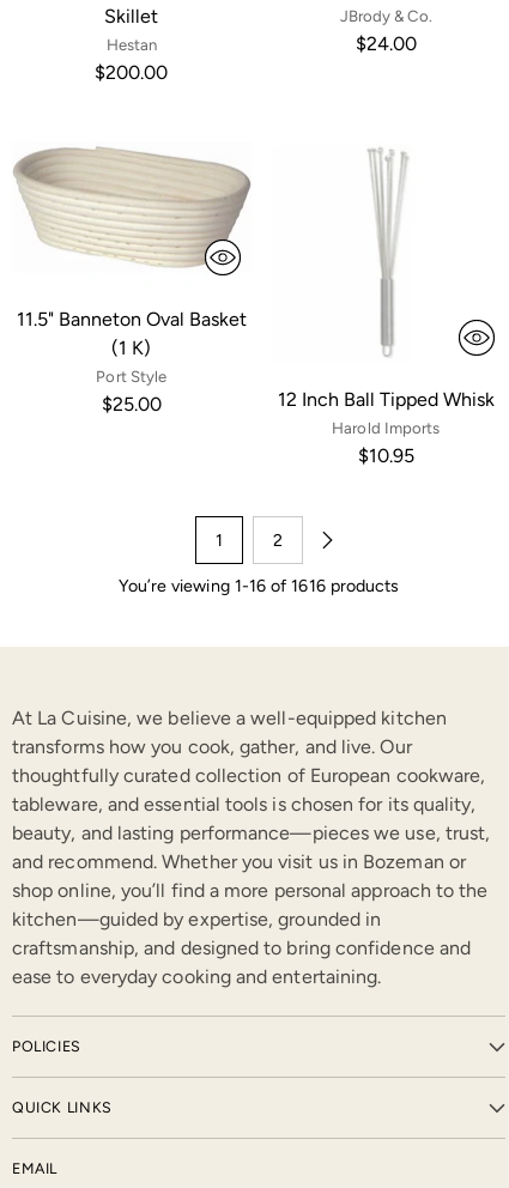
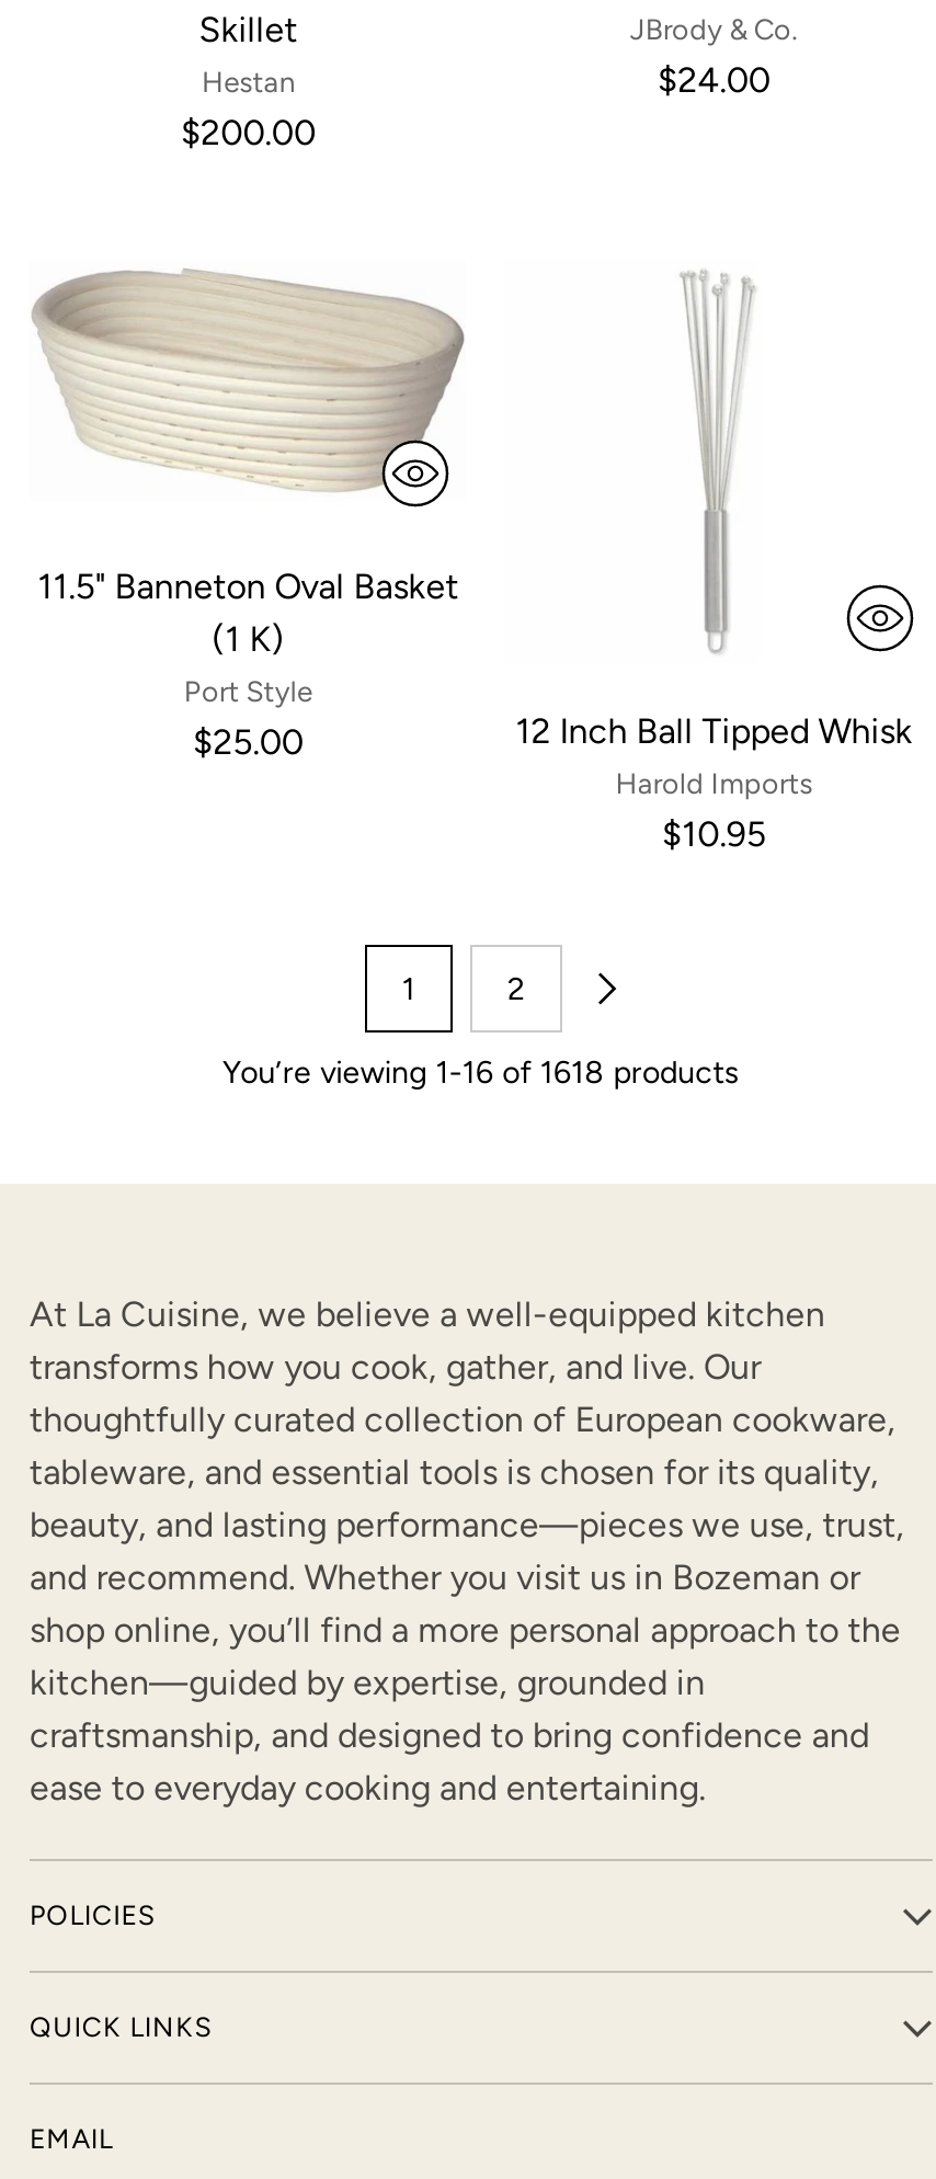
[118,576,399,596] You’re viewing 1-16 of 1616 products -> [222,1054,740,1092] You’re viewing 1-16 of 1618 products

